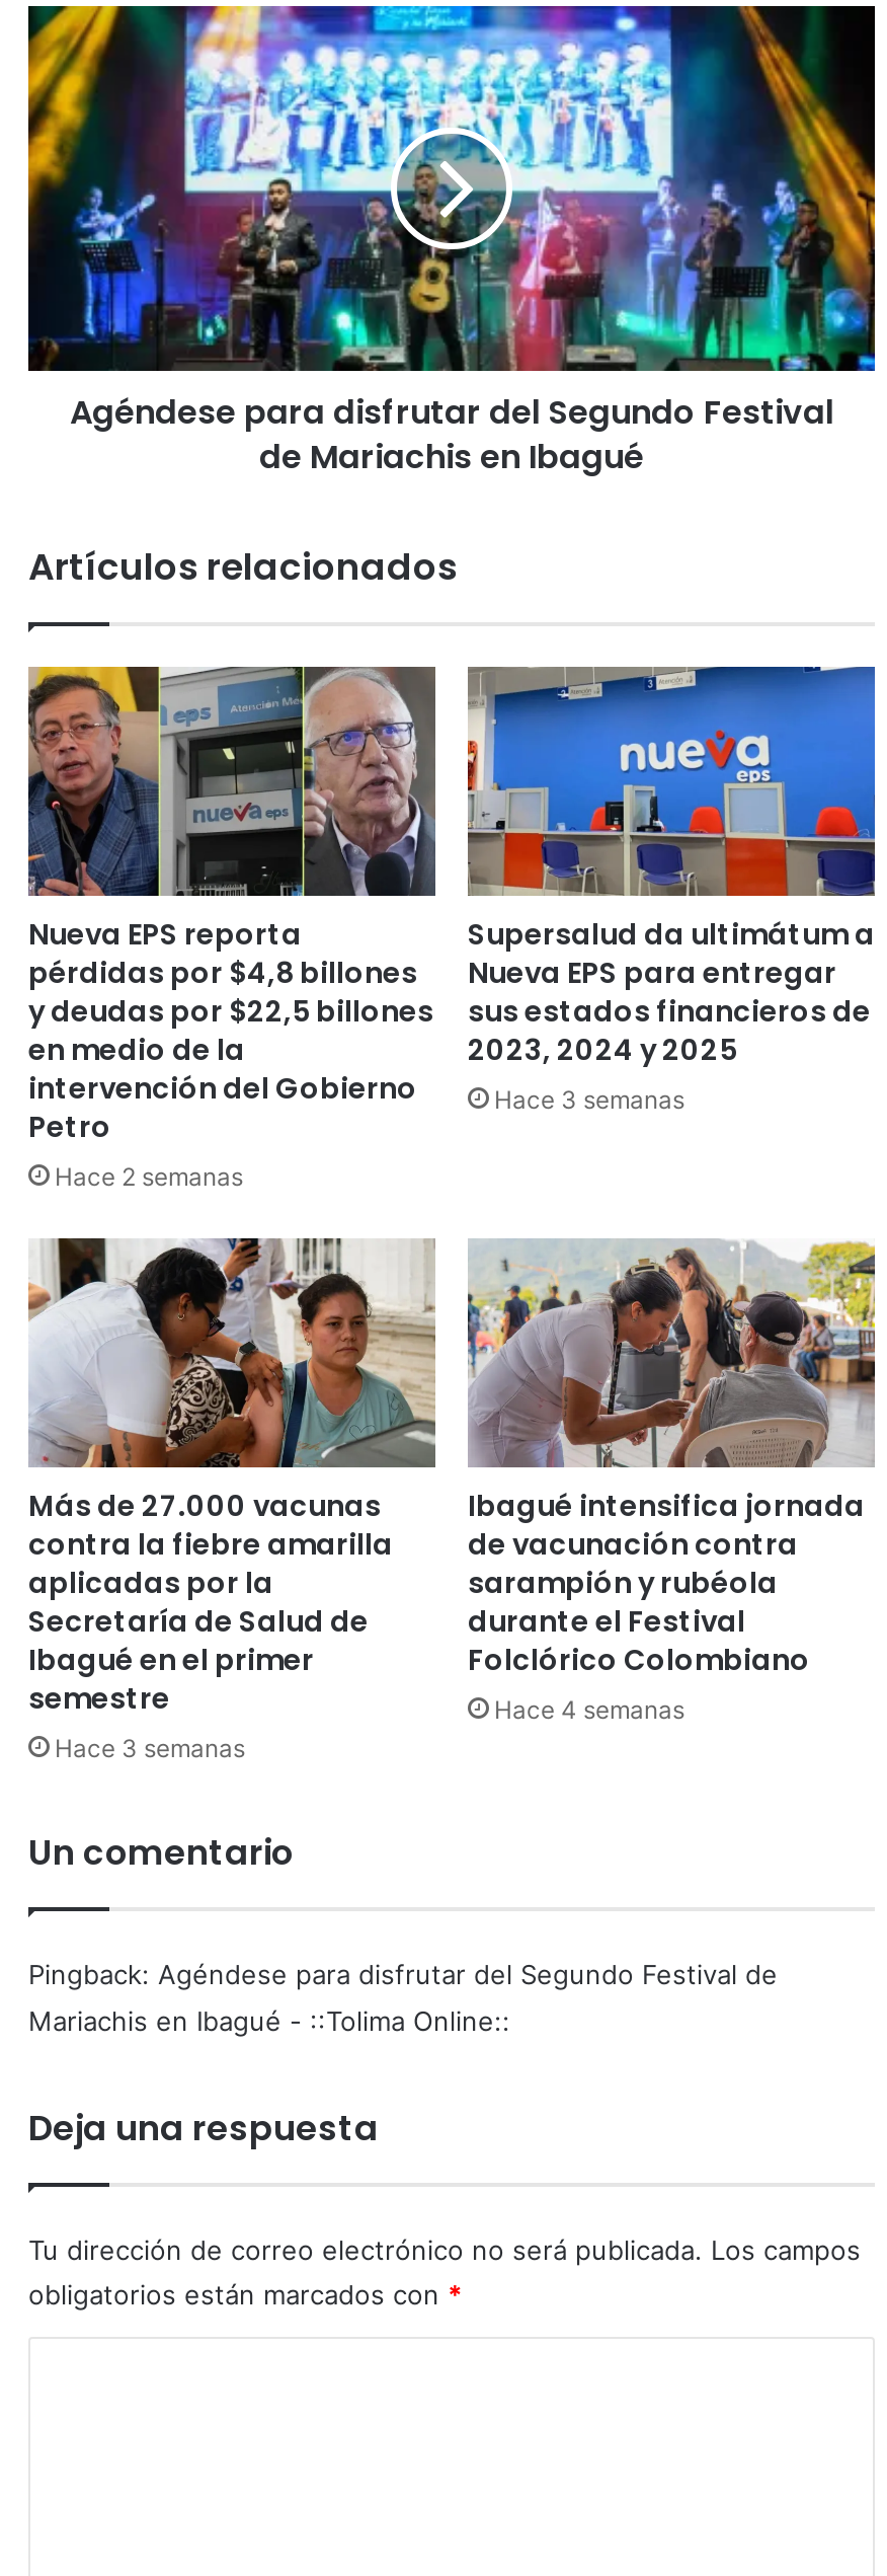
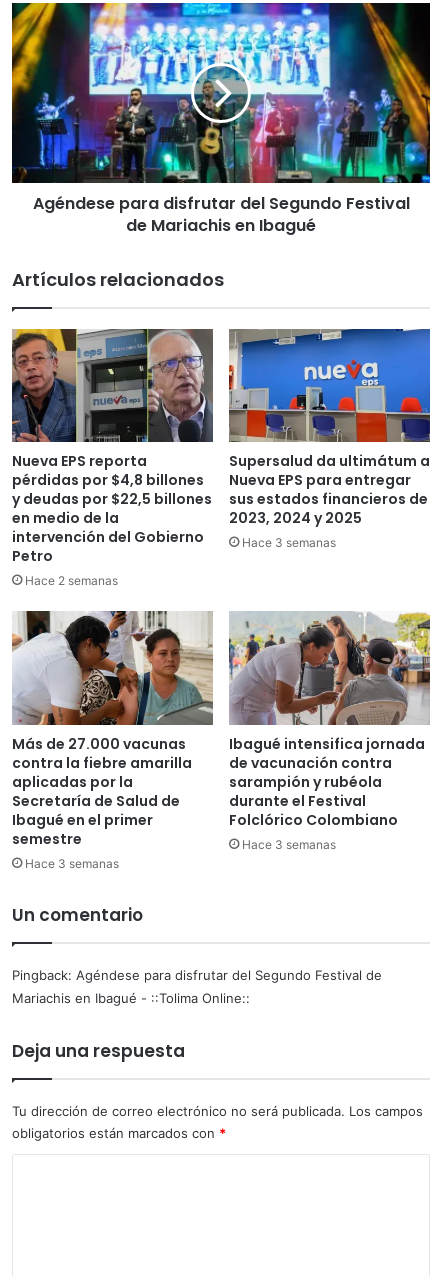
[494,1695,684,1725] Hace 4 semanas -> [242,837,336,852] Hace 3 semanas

